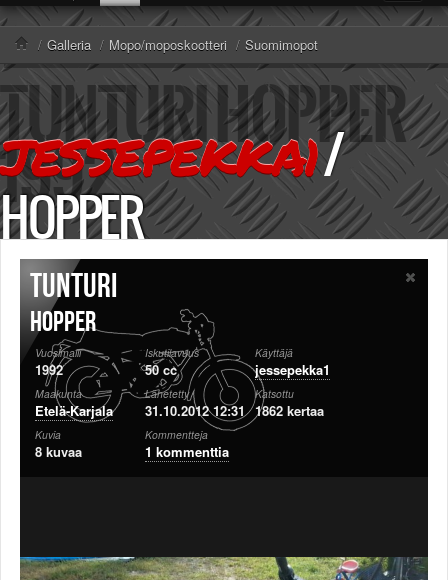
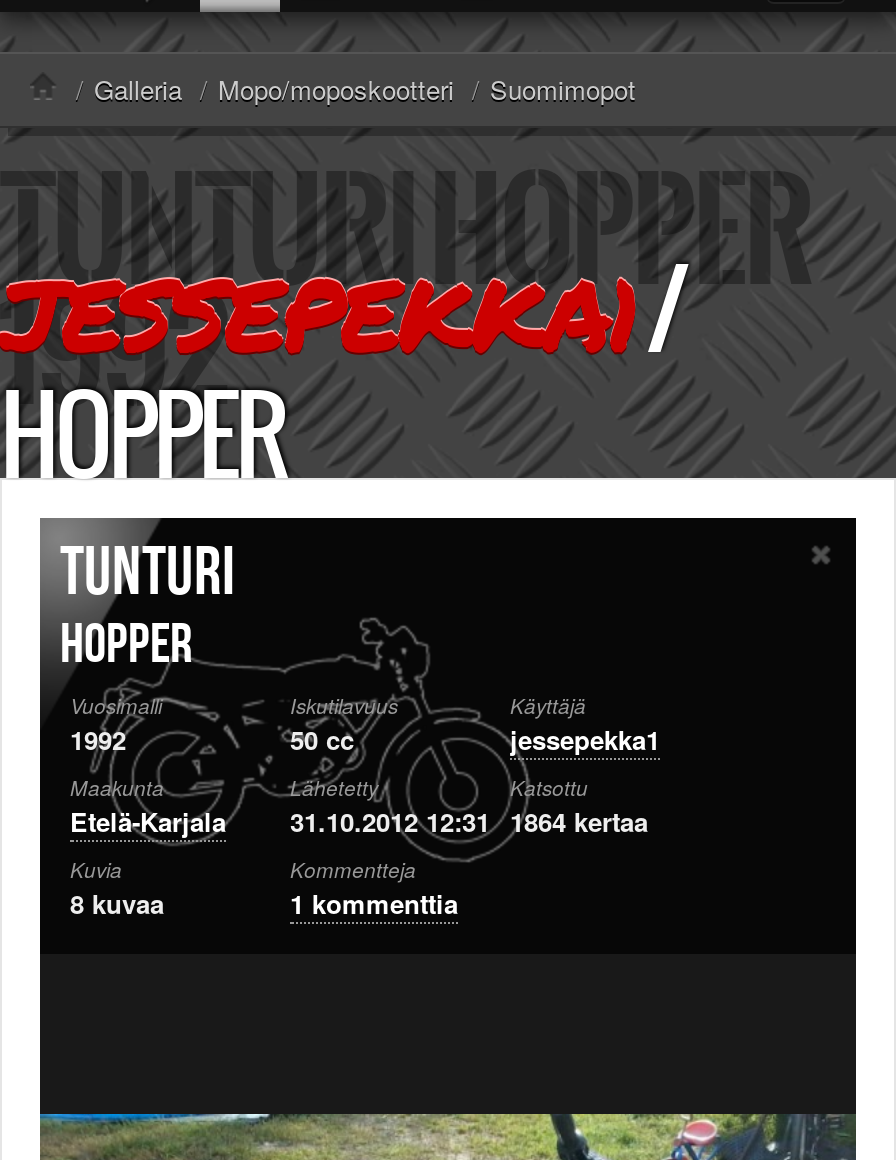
[255,401,324,420] 1862 kertaa -> [510,802,648,840] 1864 kertaa

